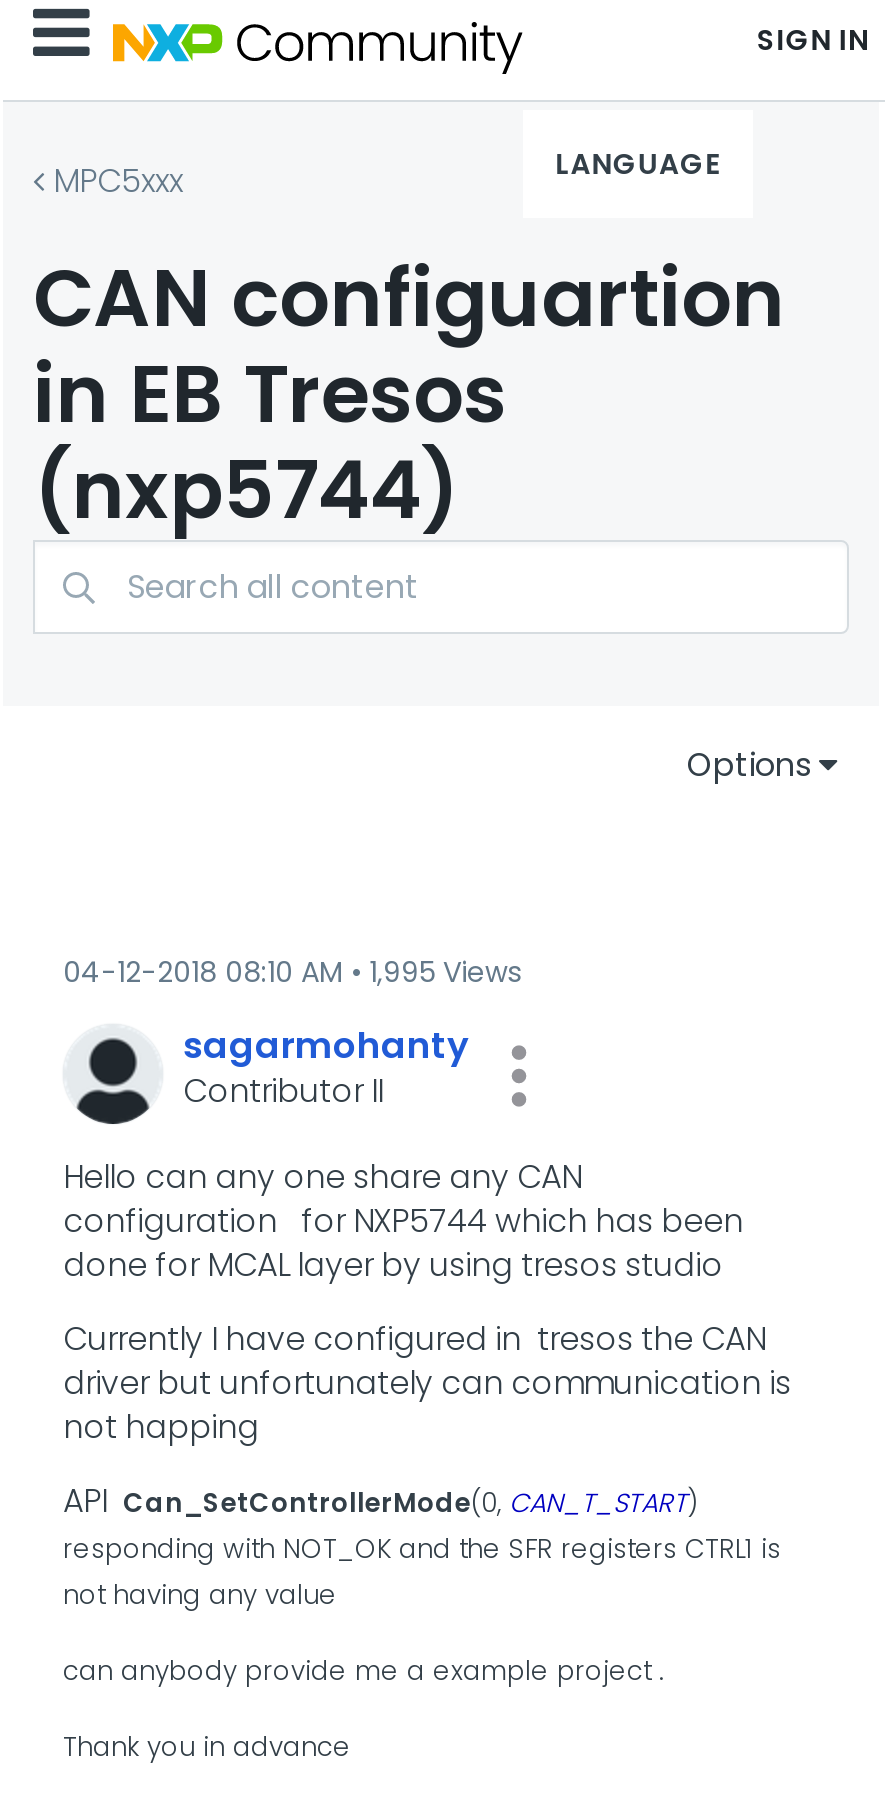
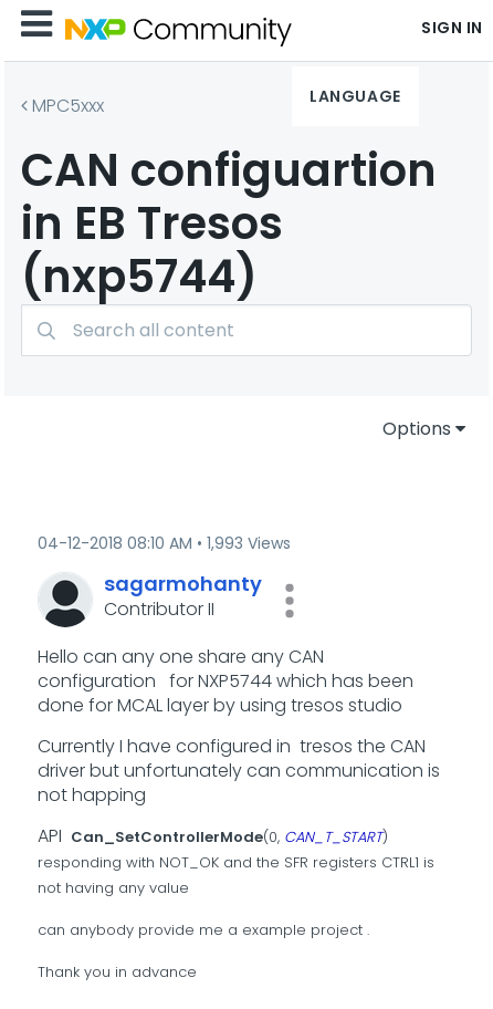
[63,952,521,992] 04-12-2018 08:10 AM 1,995 Views -> [38,532,291,554] 04-12-2018 08:10 AM 1,993 Views

